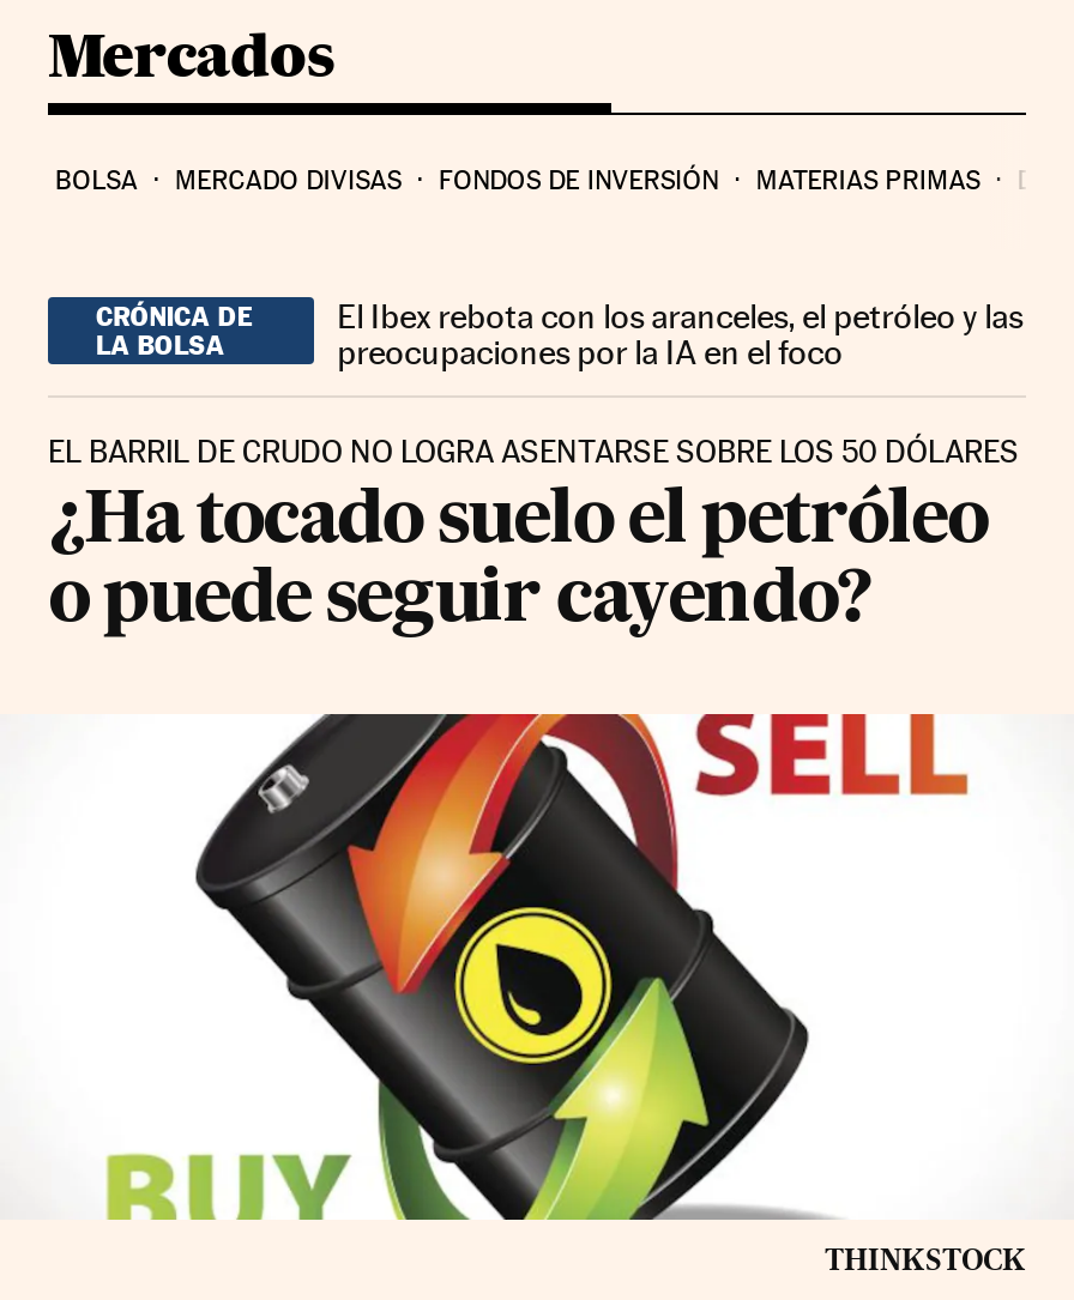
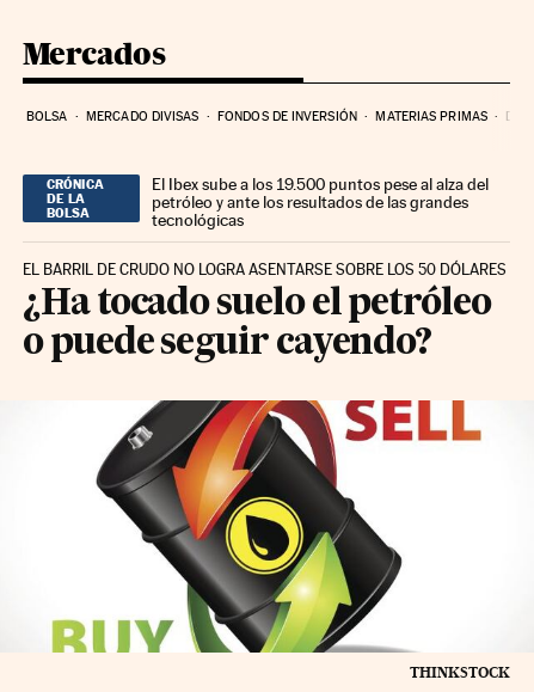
[337,296,1023,370] El Ibex rebota con los aranceles, el petróleo y las | preocupaciones por la IA en el foco -> [152,174,489,229] El Ibex sube a los 19.500 puntos pese al alza del | petróleo y ante los resultados de las grandes | tecnológicas

